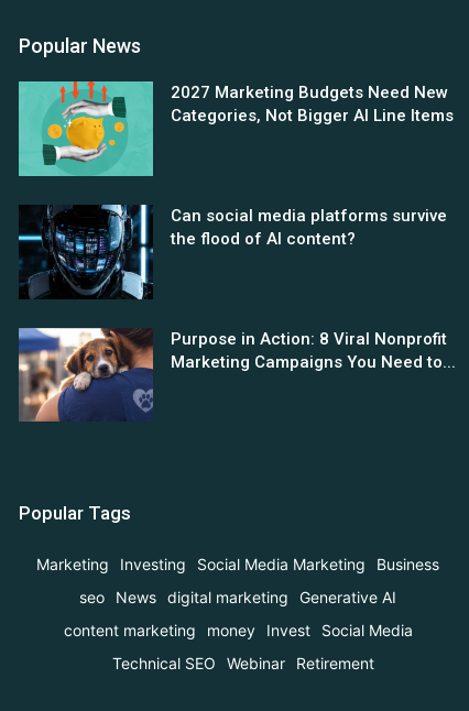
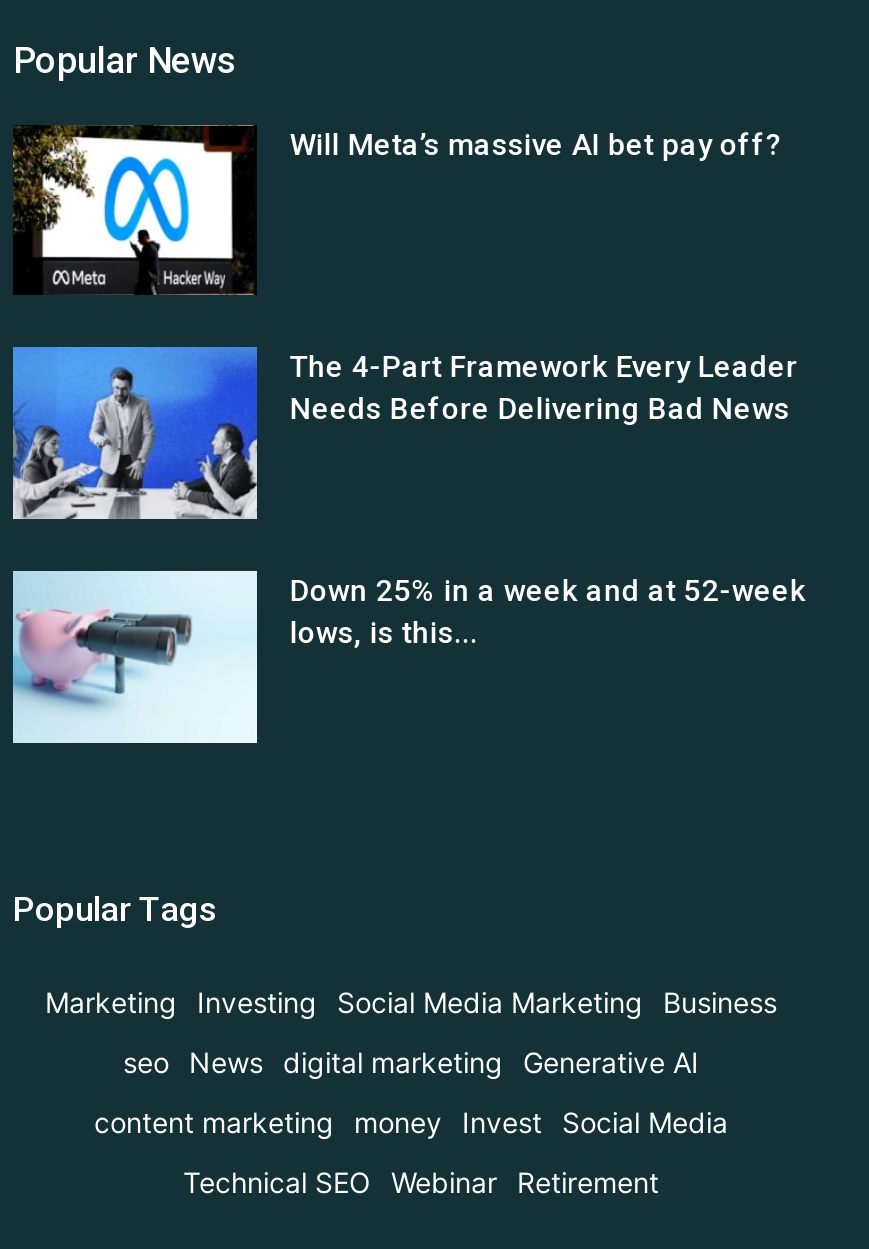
[18,80,454,177] [image] | 2027 Marketing Budgets Need New | Categories, Not Bigger AI Line Items -> [13,123,782,295] [image] | Will Meta’s massive AI bet pay off?
[18,204,447,300] [image] | Can social media platforms survive | the flood of AI content? -> [11,345,798,521] [image] | The 4-Part Framework Every Leader | Needs Before Delivering Bad News
[18,327,456,423] [image] | Purpose in Action: 8 Viral Nonprofit | Marketing Campaigns You Need to... -> [11,569,806,745] [image] | Down 25% in a week and at 52-week | lows, is this...

